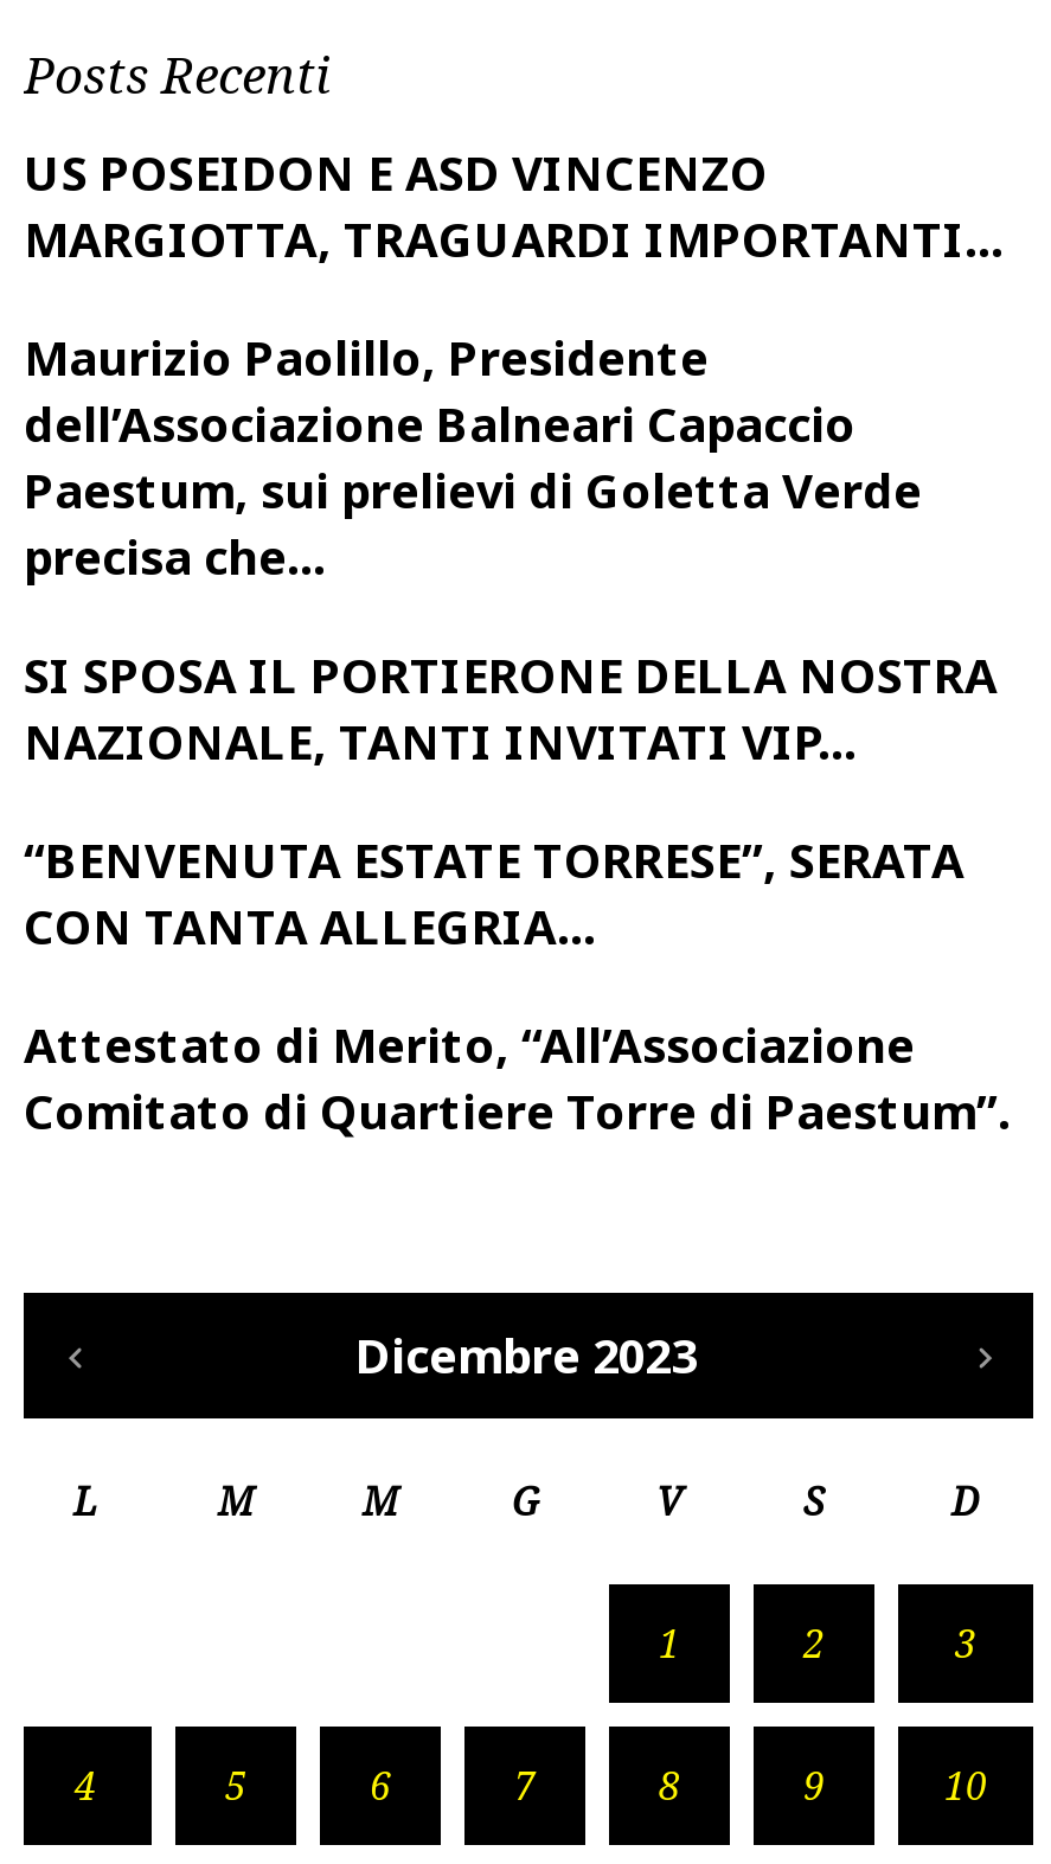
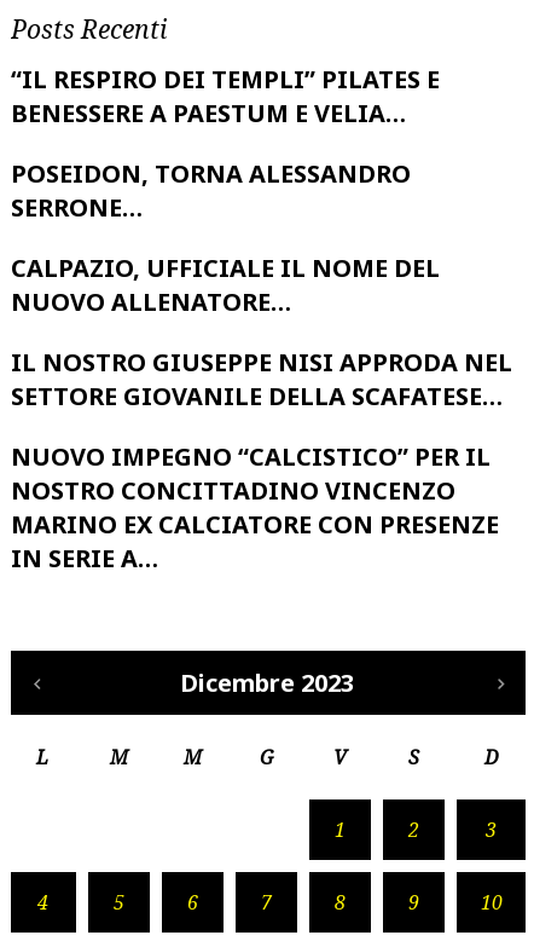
[24,141,1005,271] US POSEIDON E ASD VINCENZO | MARGIOTTA, TRAGUARDI IMPORTANTI… -> [11,63,440,129] “IL RESPIRO DEI TEMPLI” PILATES E | BENESSERE A PAESTUM E VELIA…
[24,326,922,589] Maurizio Paolillo, Presidente | dell’Associazione Balneari Capaccio | Paestum, sui prelievi di Goletta Verde | precisa che… -> [11,157,411,224] POSEIDON, TORNA ALESSANDRO | SERRONE…
[24,643,998,774] SI SPOSA IL PORTIERONE DELLA NOSTRA | NAZIONALE, TANTI INVITATI VIP… -> [11,252,440,318] CALPAZIO, UFFICIALE IL NOME DEL | NUOVO ALLENATORE…
[24,828,965,959] “BENVENUTA ESTATE TORRESE”, SERATA | CON TANTA ALLEGRIA… -> [11,346,512,412] IL NOSTRO GIUSEPPE NISI APPRODA NEL | SETTORE GIOVANILE DELLA SCAFATESE…
[24,1013,1010,1144] Attestato di Merito, “All’Associazione | Comitato di Quartiere Torre di Paestum”. -> [11,440,499,575] NUOVO IMPEGNO “CALCISTICO” PER IL | NOSTRO CONCITTADINO VINCENZO | MARINO EX CALCIATORE CON PRESENZE | IN SERIE A…

